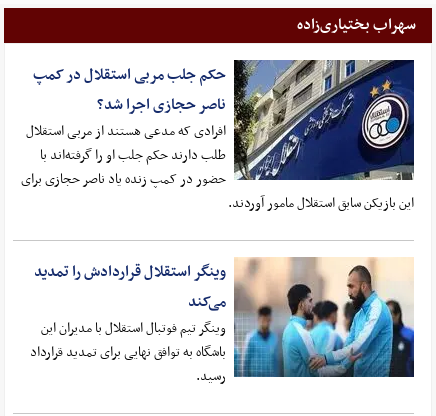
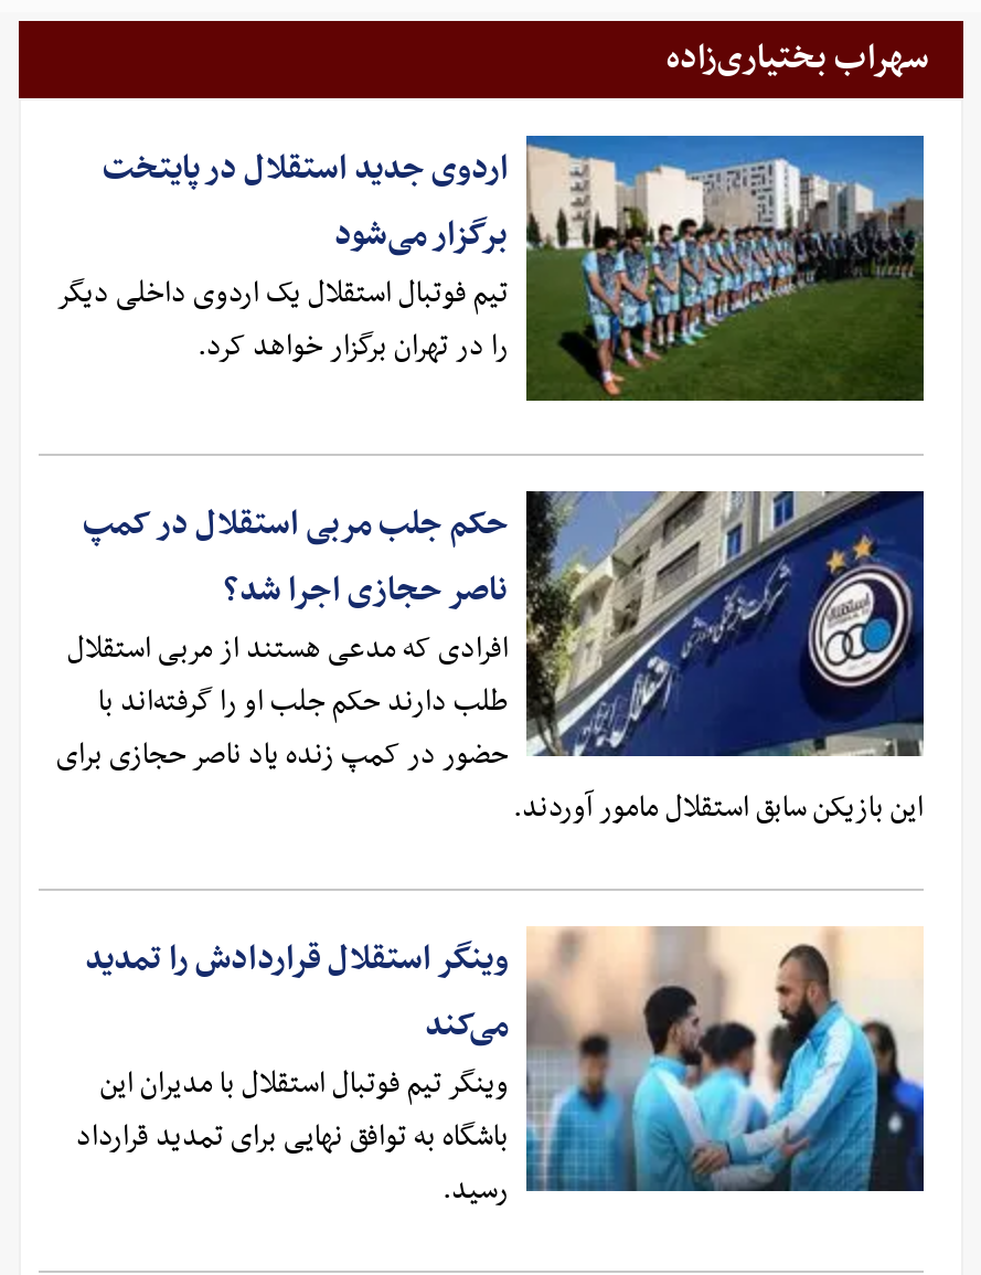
none -> [56,134,926,403] [image] | اردوی جدید استقلال در پایتخت | برگزار می‌شود | تیم فوتبال استقلال یک اردوی داخلی دیگر | را در تهران برگزار خواهد کرد.

